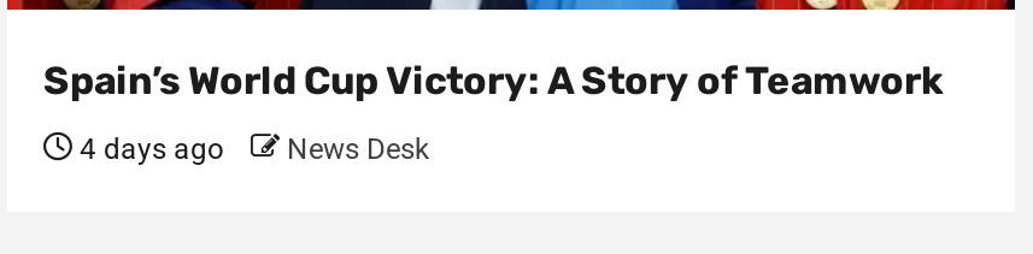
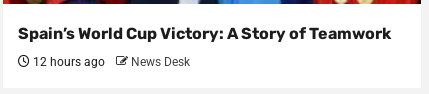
[72,132,429,166] 4 days ago News Desk -> [30,55,190,69] 12 hours ago News Desk

